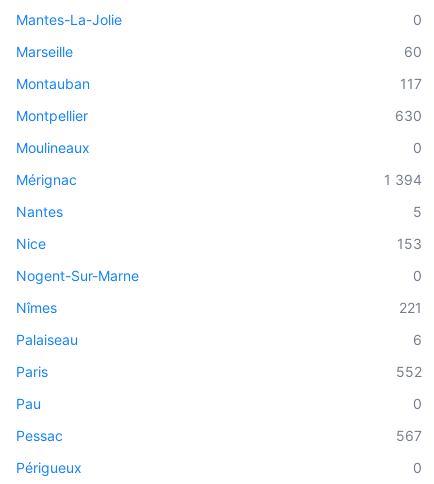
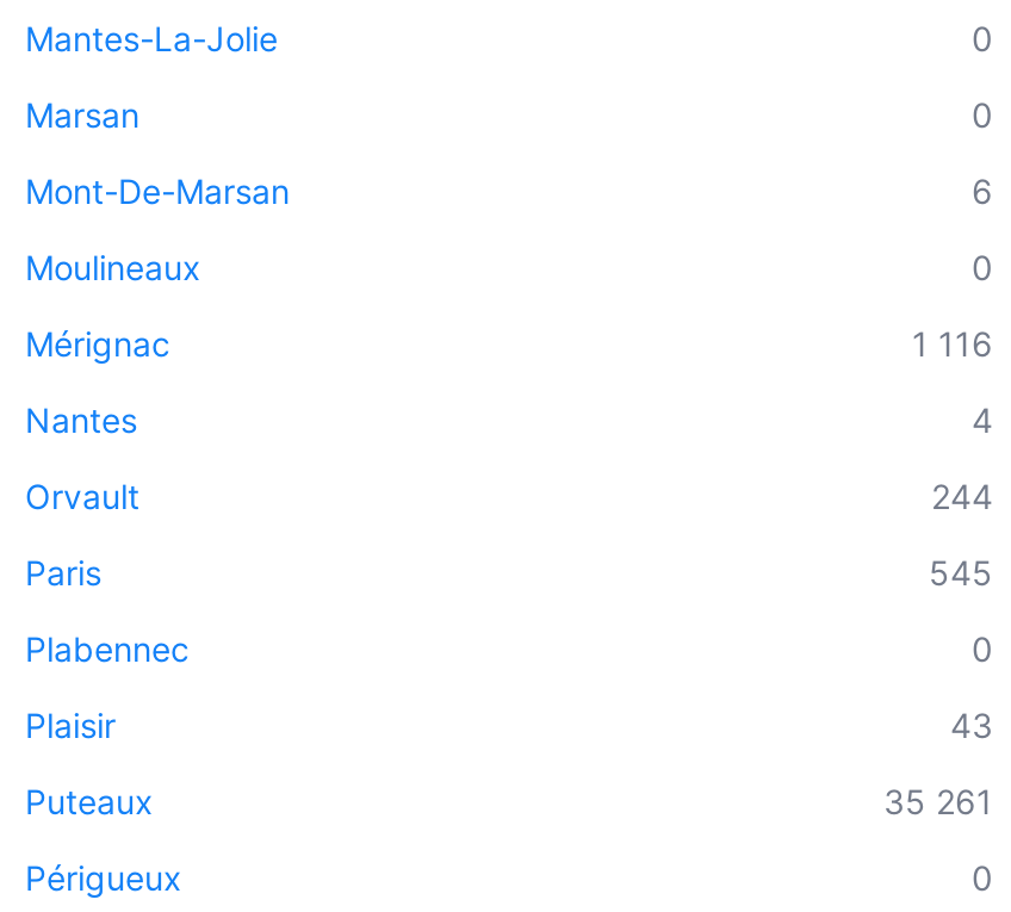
[16,43,422,124] Marseille | 60 | Montauban | 117 | Montpellier | 630 -> [25,93,993,210] Marsan | 0 | Mont-De-Marsan | 6
[384,171,422,188] 1 394 -> [912,322,993,363] 1 116
[16,203,422,284] 5 | Nice | 153 | Nogent-Sur-Marne -> [25,398,993,668] 4 | Orvault | 244 | Paris | 545 | Plabennec
[16,299,422,444] Nîmes | 221 | Palaiseau | 6 | Paris | 552 | Pau | 0 | Pessac | 567 -> [25,704,993,820] Plaisir | 43 | Puteaux | 35 261

